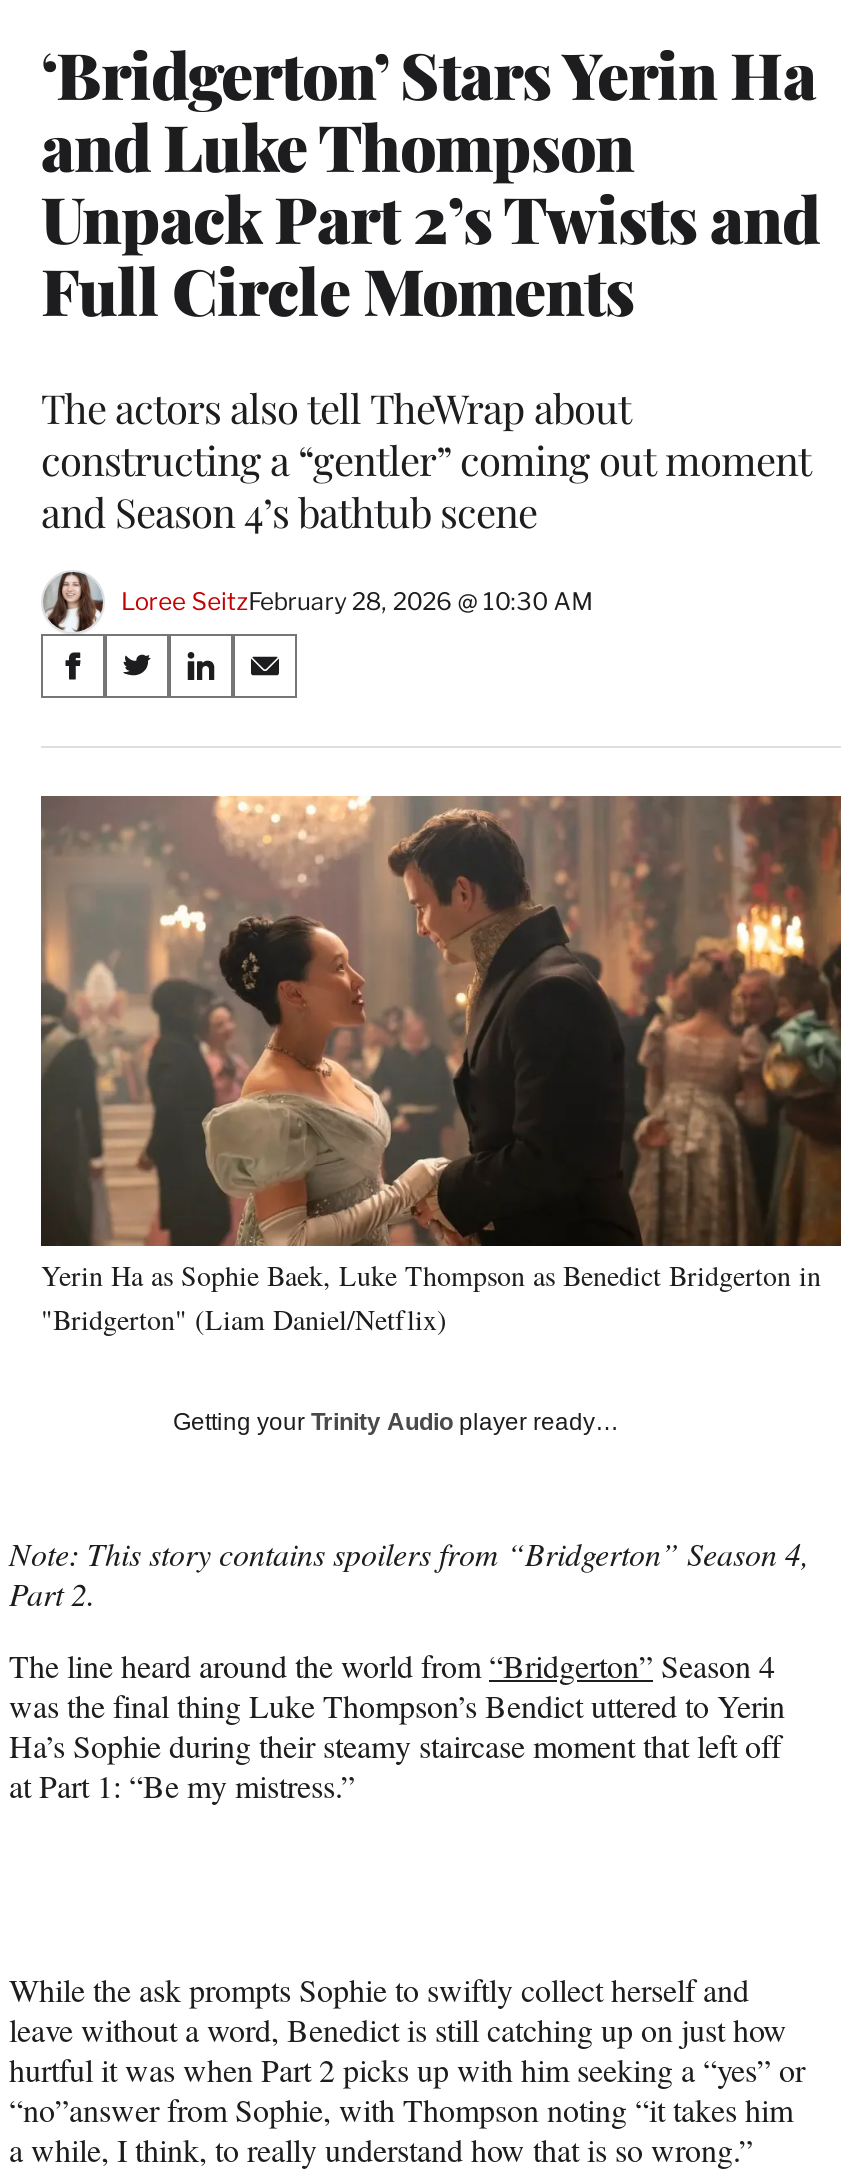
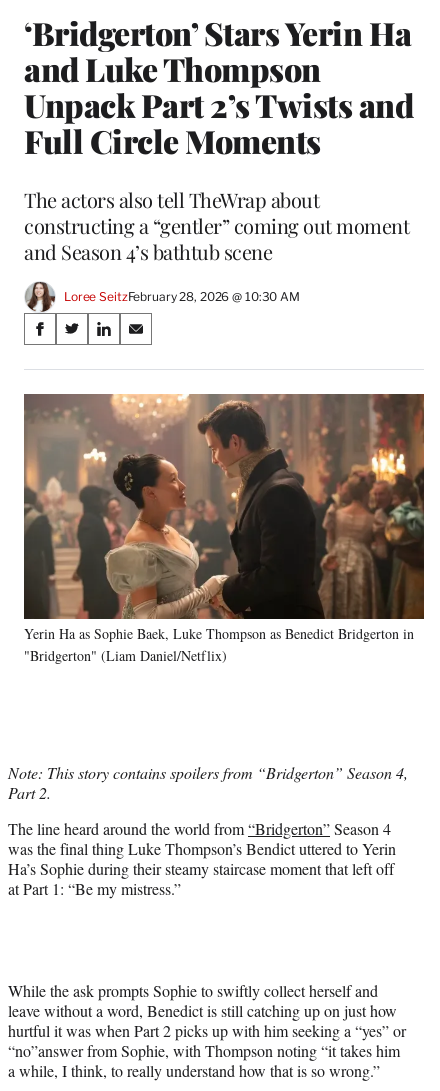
[173,1407,619,1435] Getting your Trinity Audio player ready… -> none

